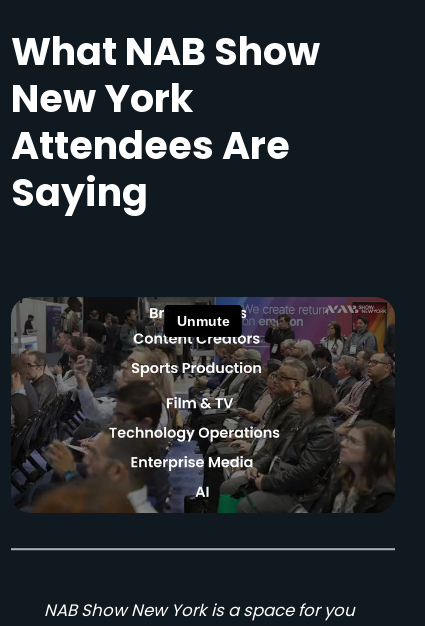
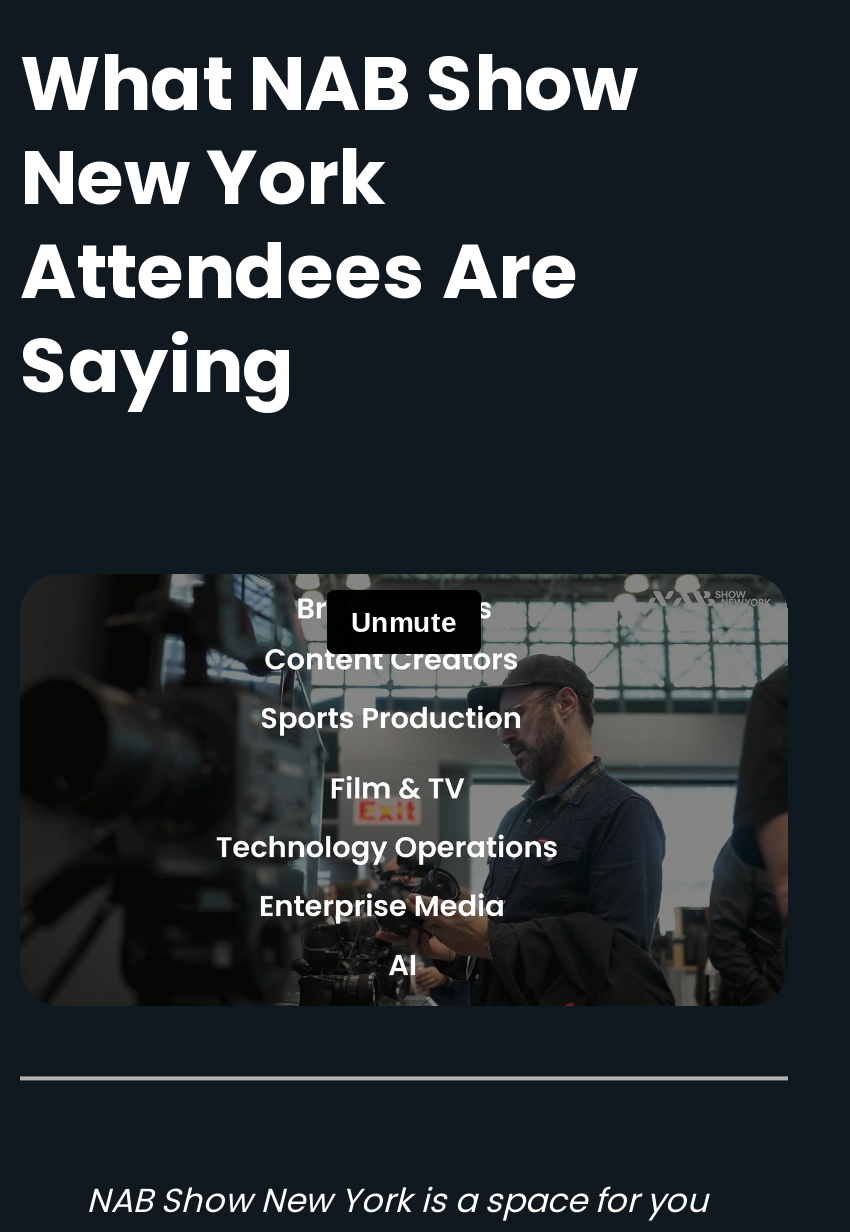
[11,297,395,514] [image] -> [22,572,790,1006] [image]

